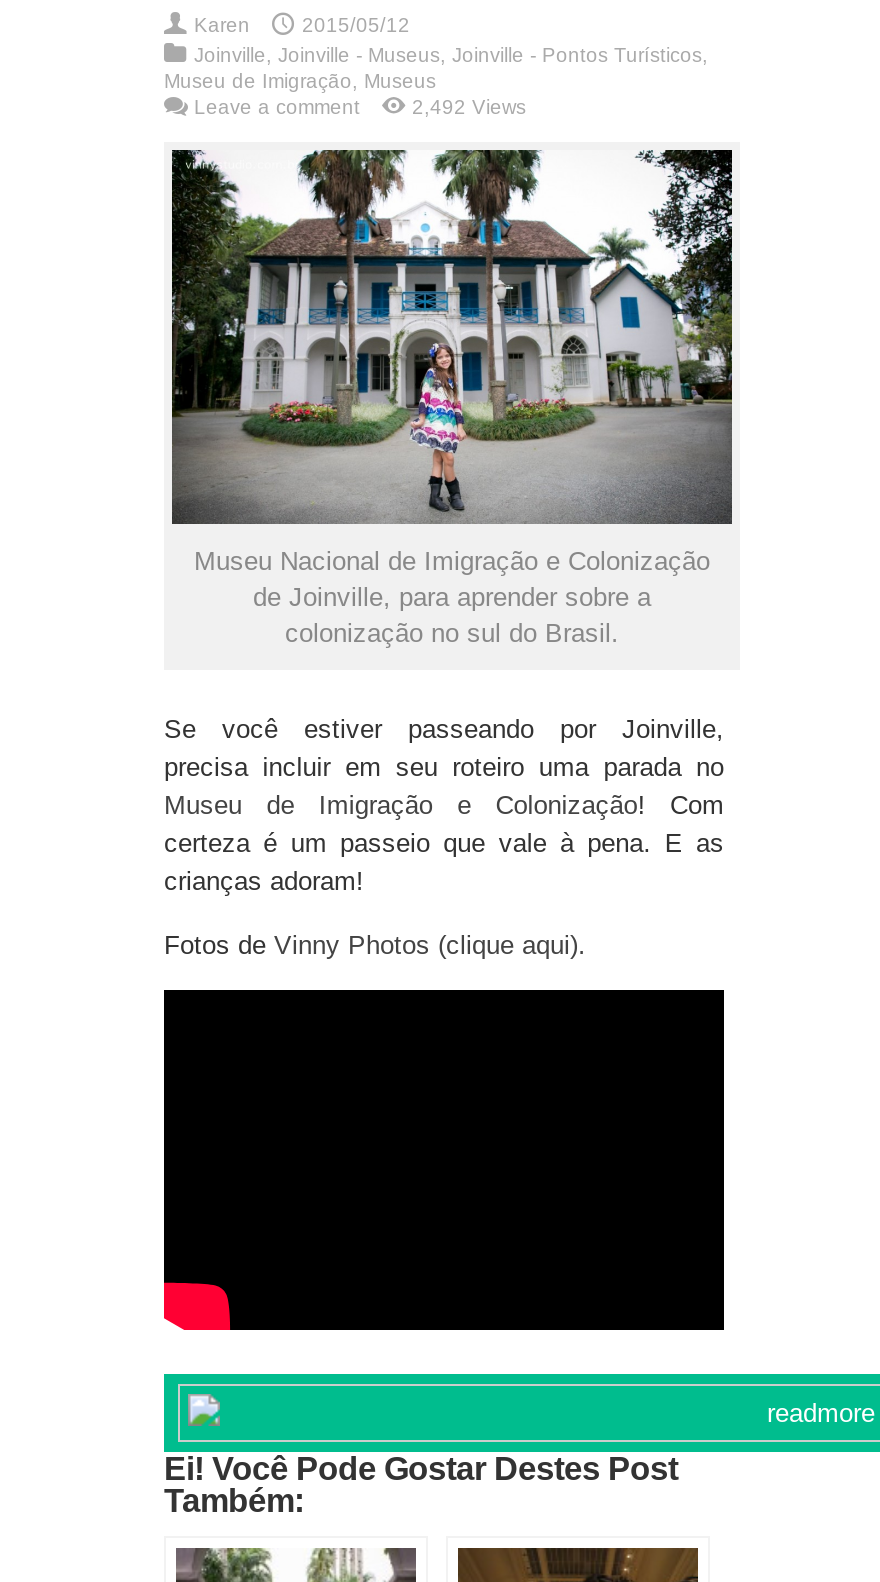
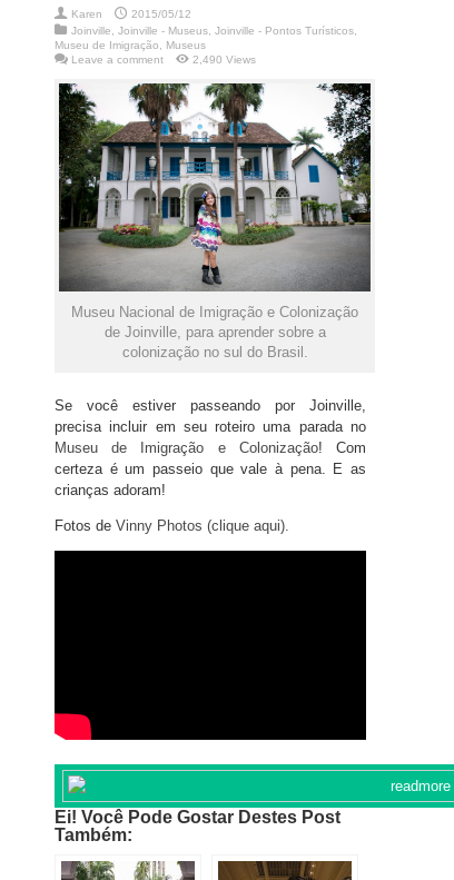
[412,96,526,118] 2,492 Views -> [193,54,256,66] 2,490 Views

